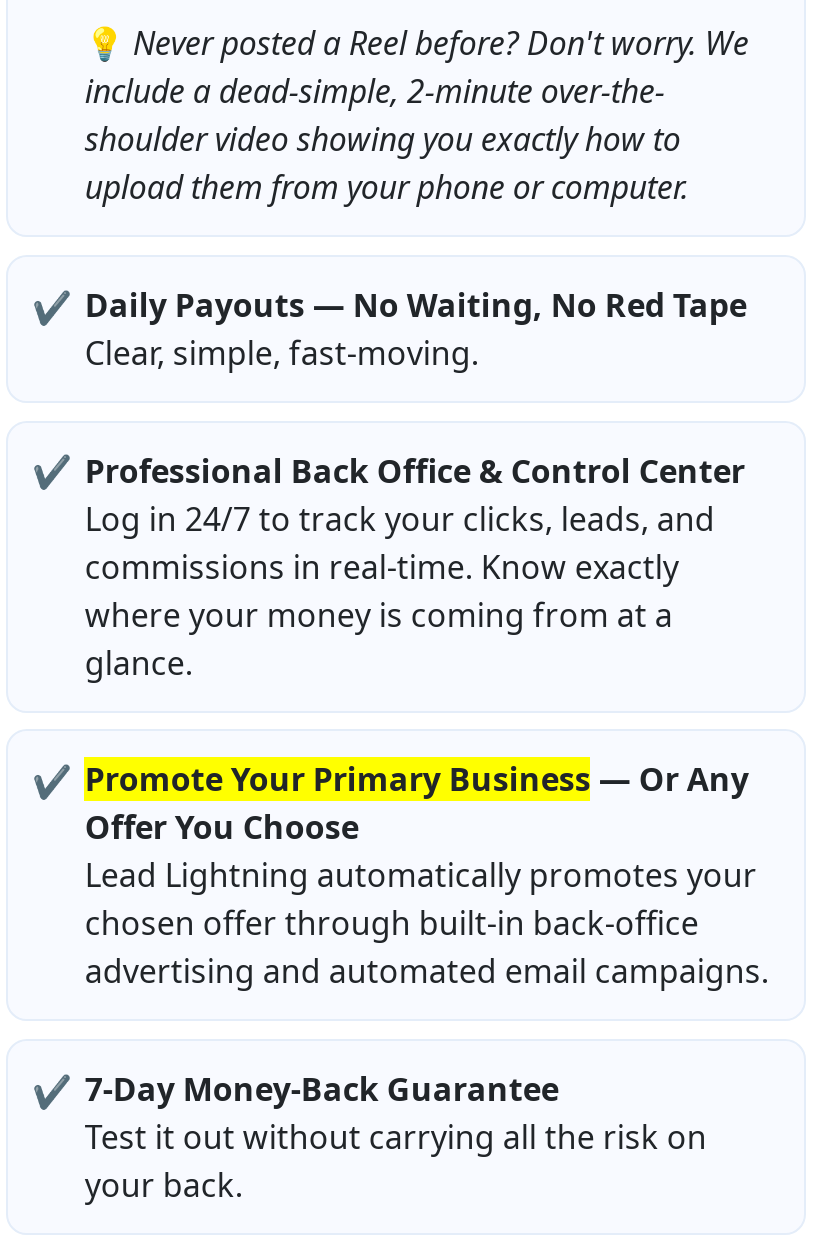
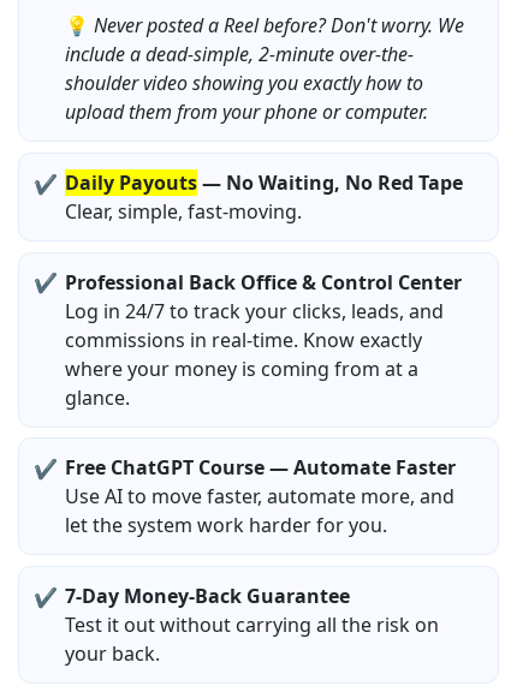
[85,758,769,994] Promote Your Primary Business — Or Any | Offer You Choose | Lead Lightning automatically promotes your | chosen offer through built-in back-office | advertising and automated email campaigns. -> [65,455,456,539] Free ChatGPT Course — Automate Faster | Use AI to move faster, automate more, and | let the system work harder for you.

